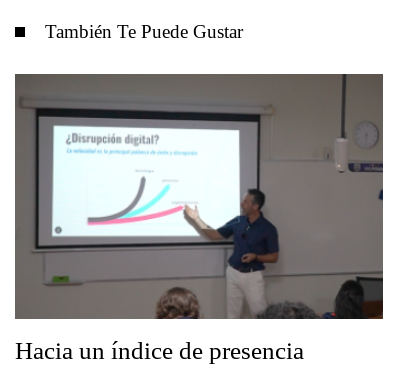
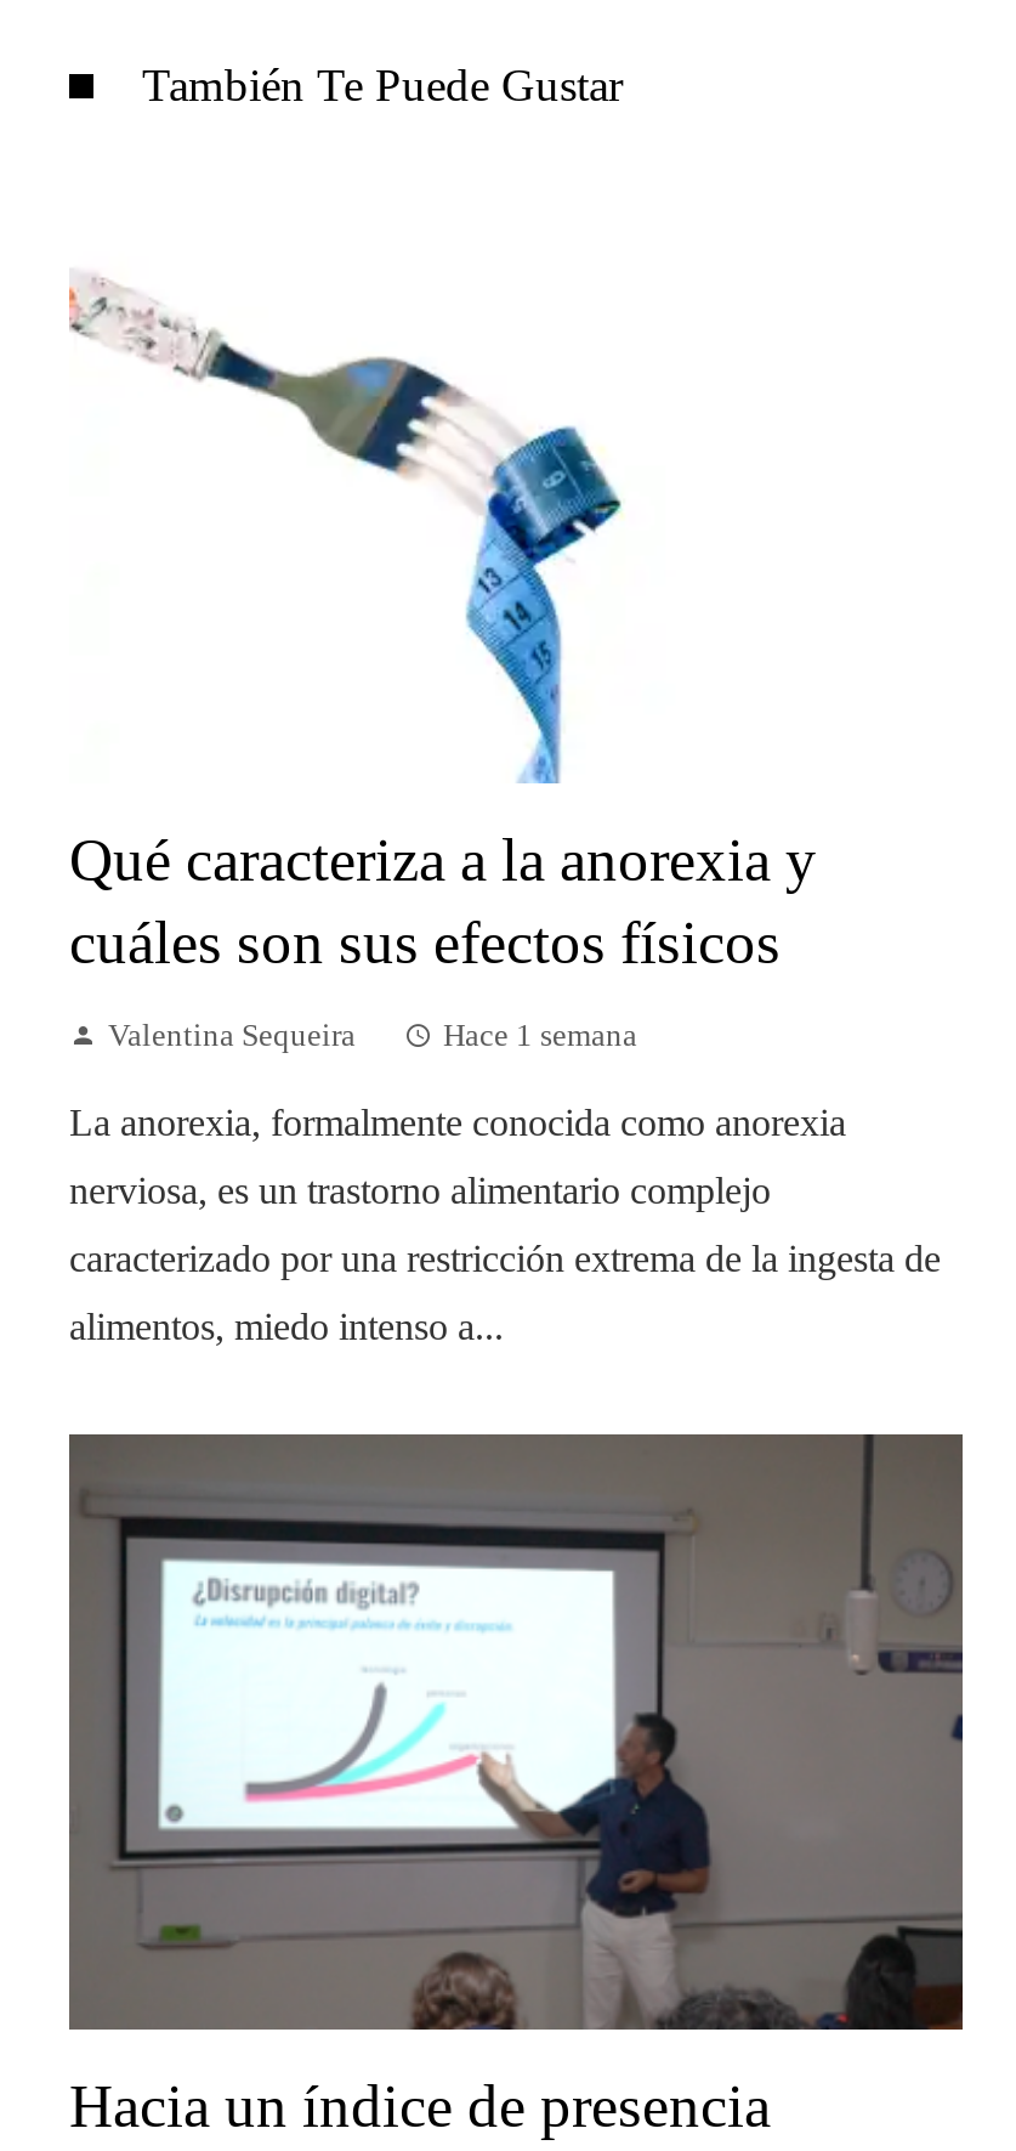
none -> [67,273,941,1347] [image] | Qué caracteriza a la anorexia y | cuáles son sus efectos físicos | Valentina Sequeira | Hace 1 semana | La anorexia, formalmente conocida como anorexia | nerviosa, es un trastorno alimentario complejo | caracterizado por una restricción extrema de la ingesta de | alimentos, miedo intenso a...

